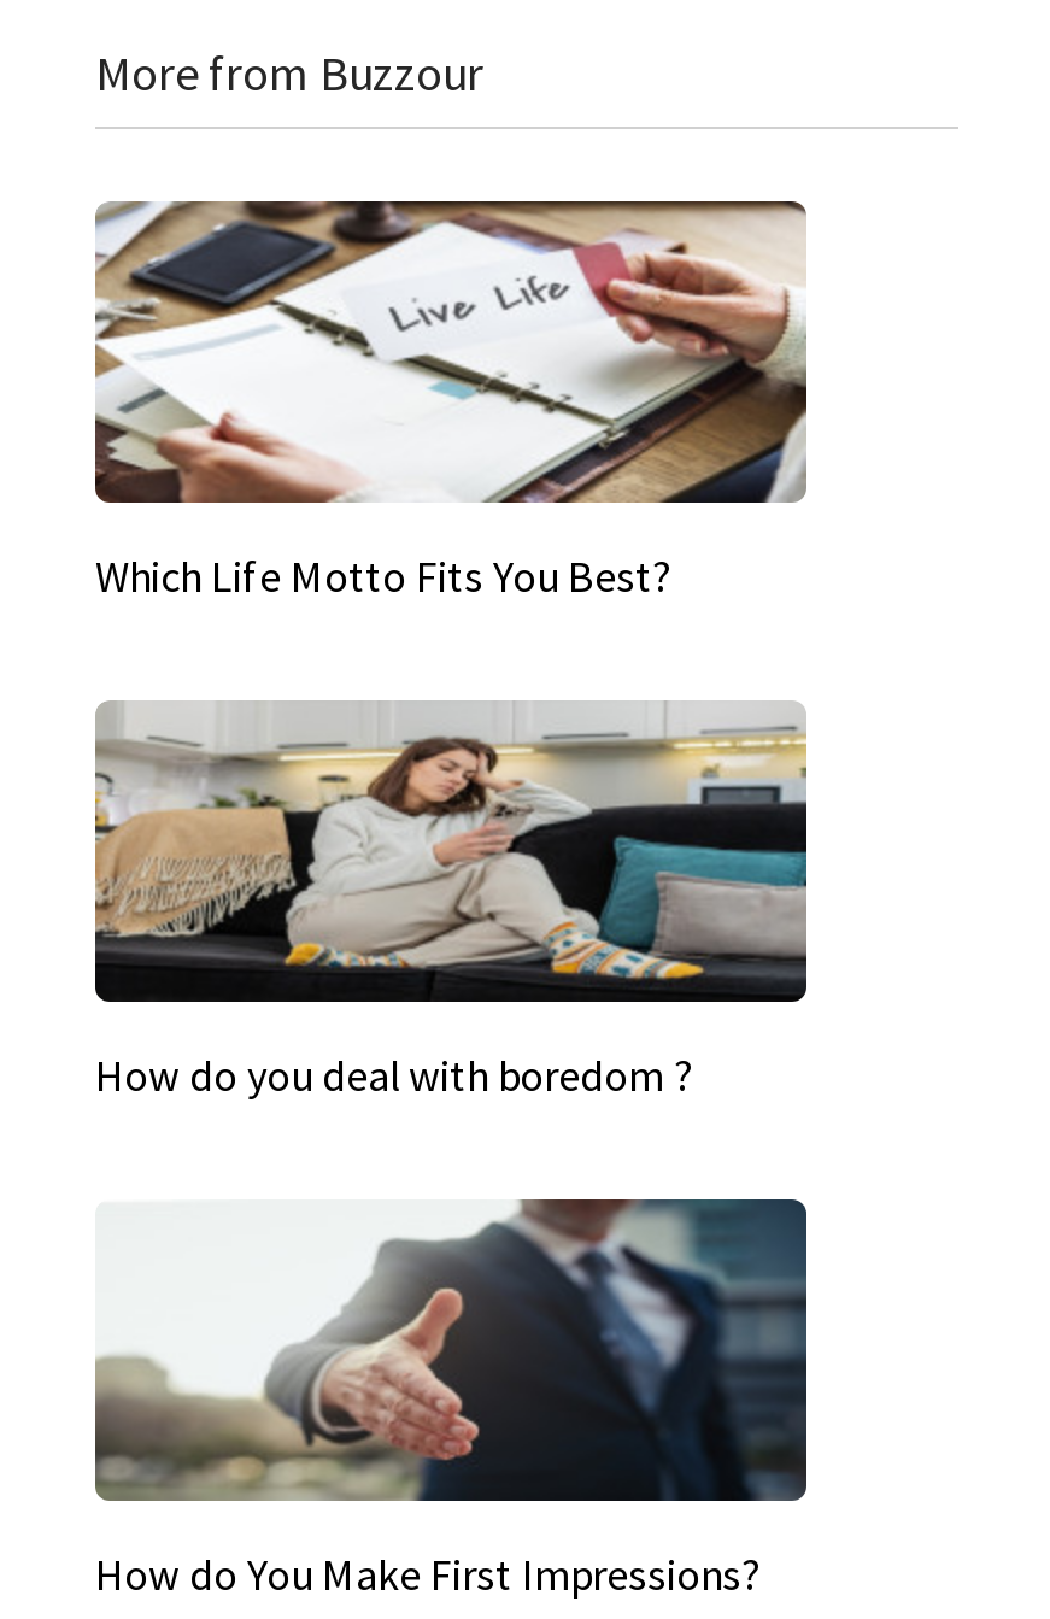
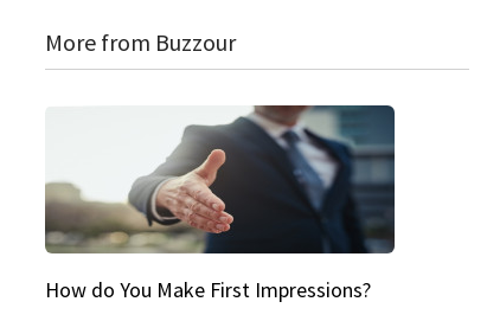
[93,199,809,604] [image] | Which Life Motto Fits You Best? -> none
[93,700,809,1103] [image] | How do you deal with boredom ? -> none

